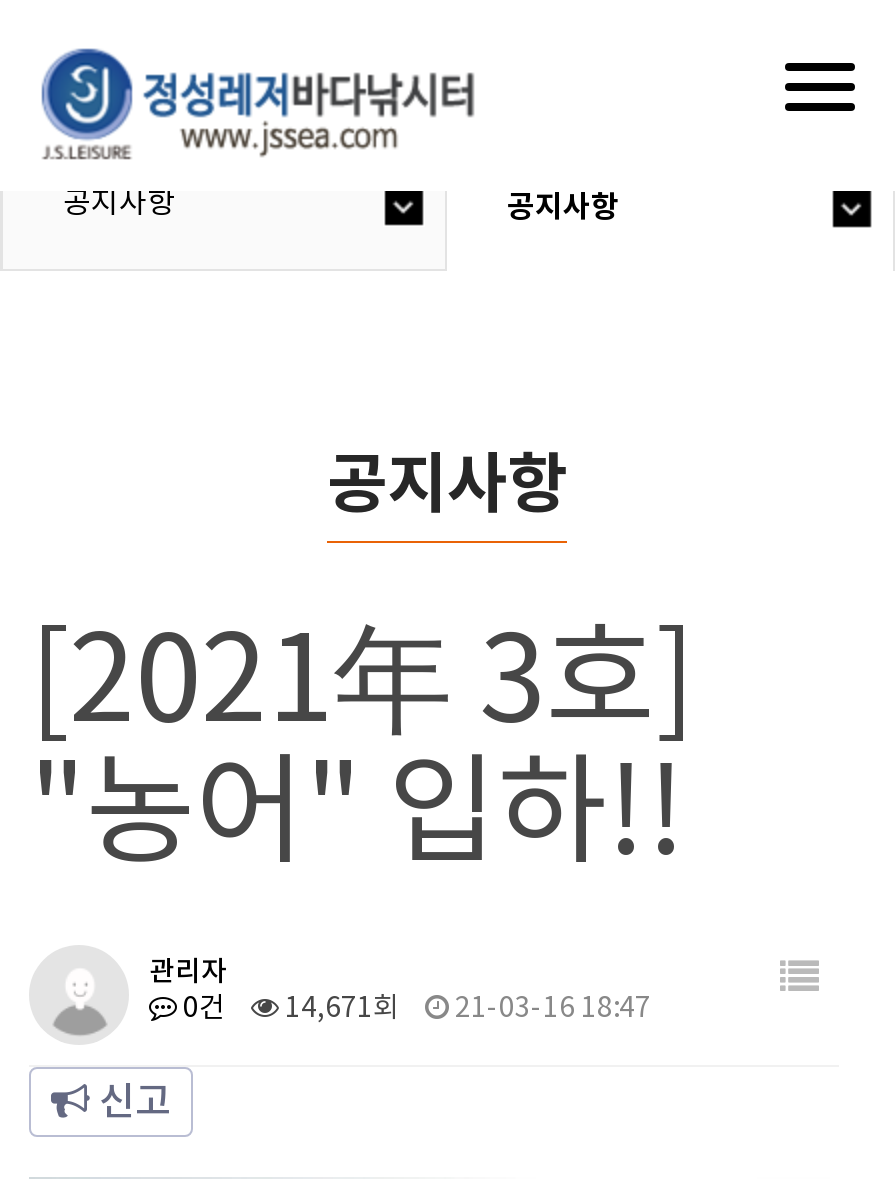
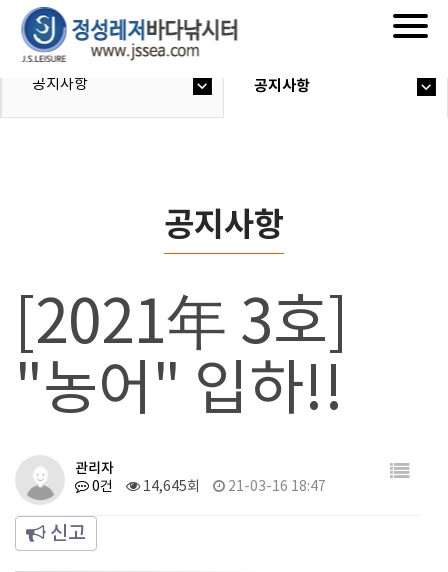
[177,993,651,1025] 0건 14,671회 21-03-16 18:47 -> [89,479,326,495] 0건 14,645회 21-03-16 18:47

